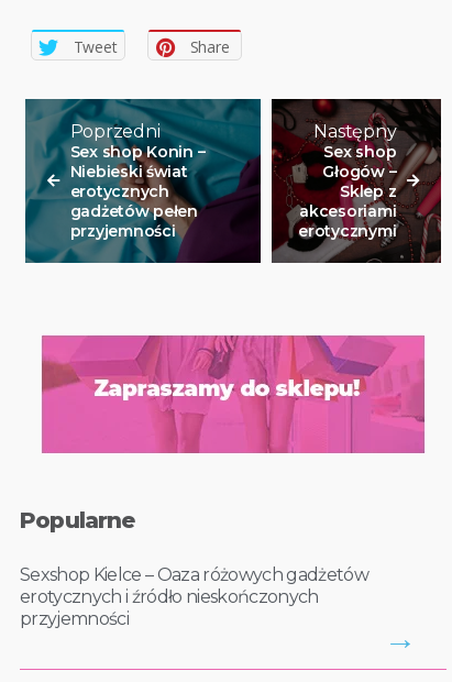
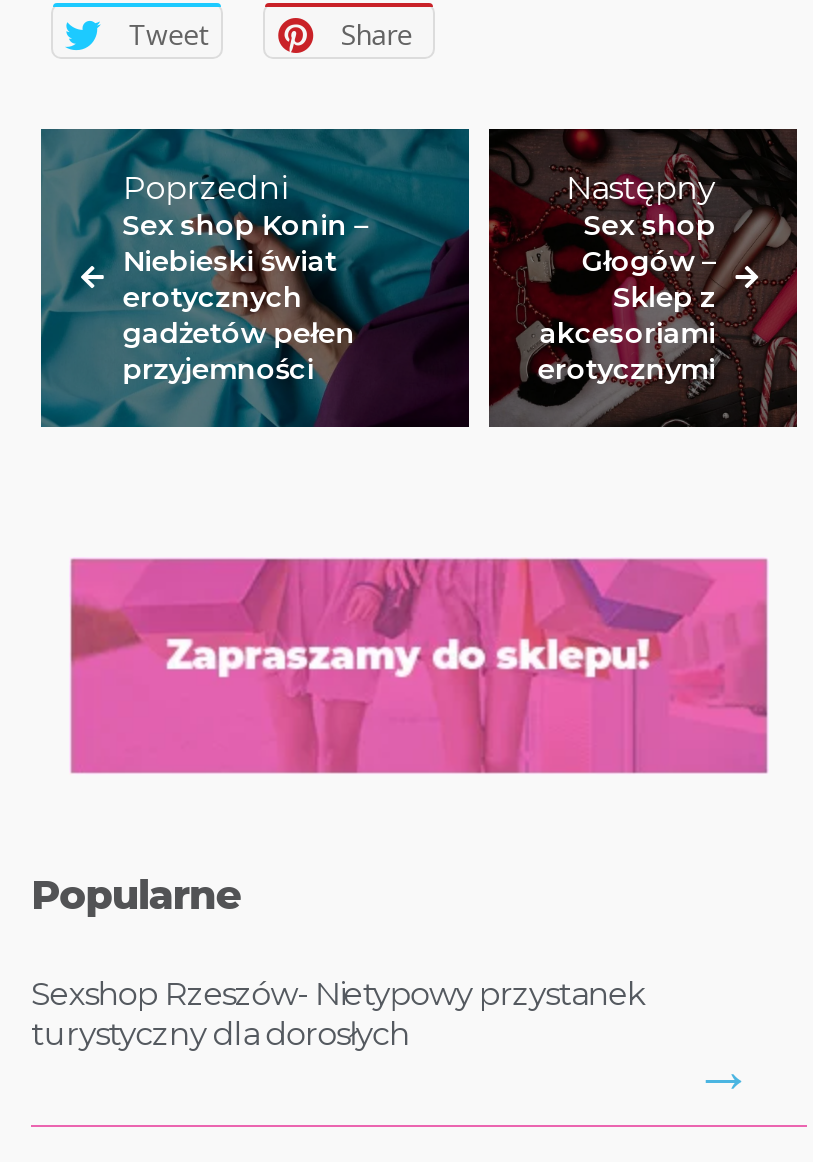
[20,565,369,629] Sexshop Kielce – Oaza różowych gadżetów | erotycznych i źródło nieskończonych | przyjemności -> [31,975,646,1053] Sexshop Rzeszów- Nietypowy przystanek | turystyczny dla dorosłych

